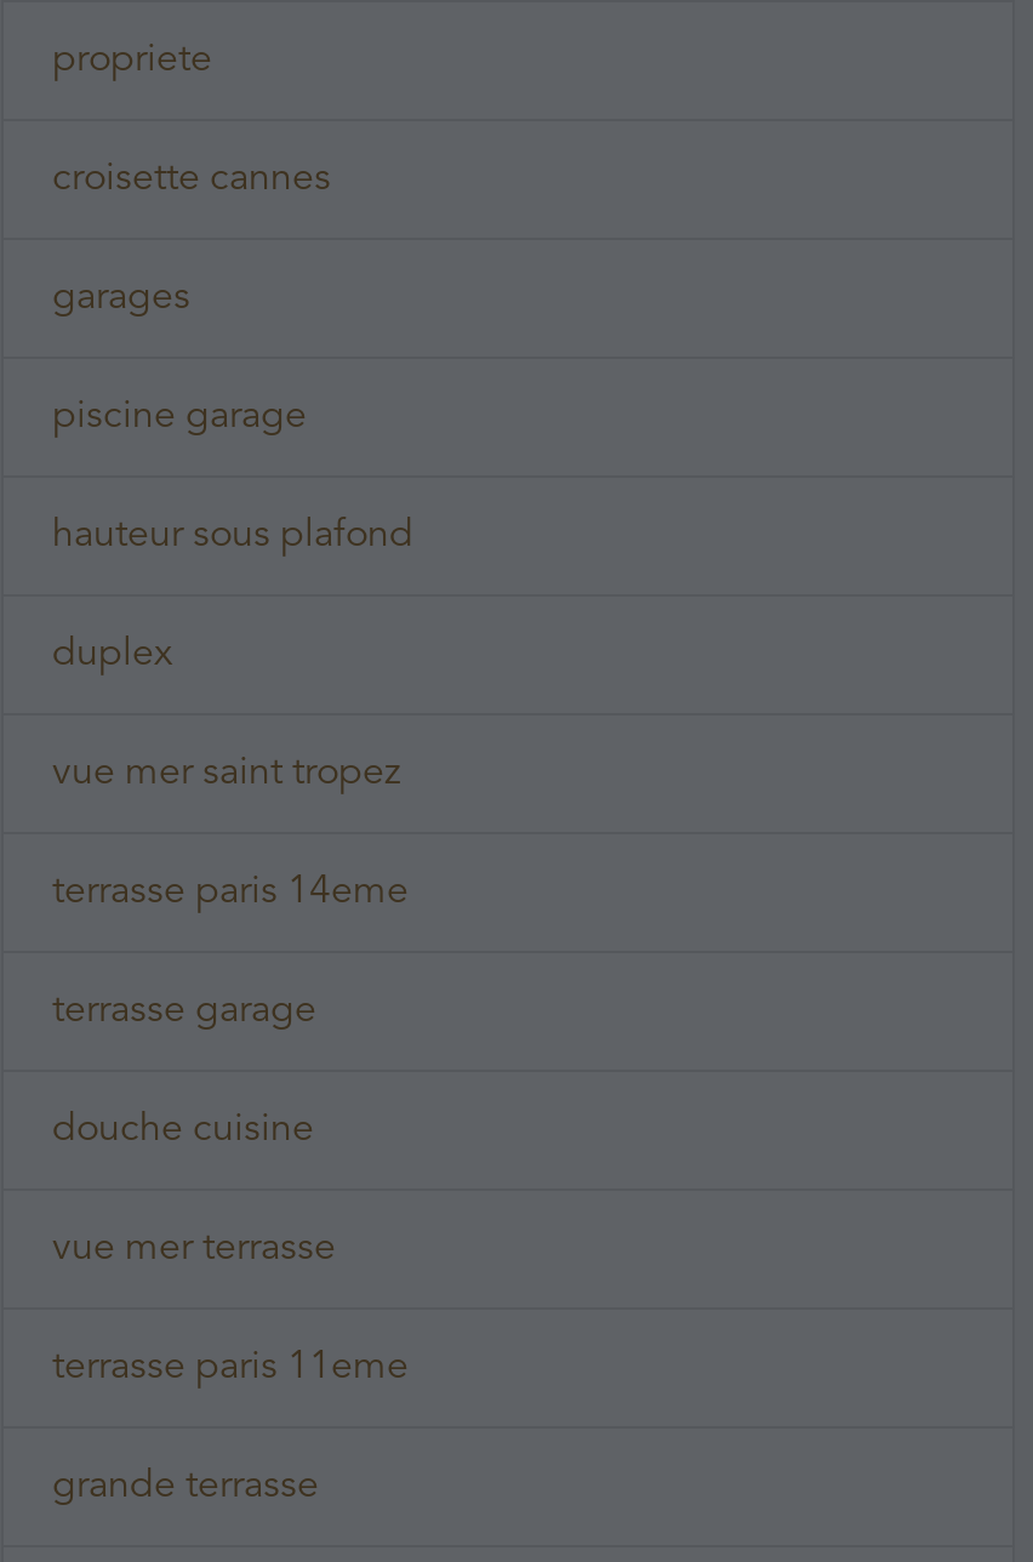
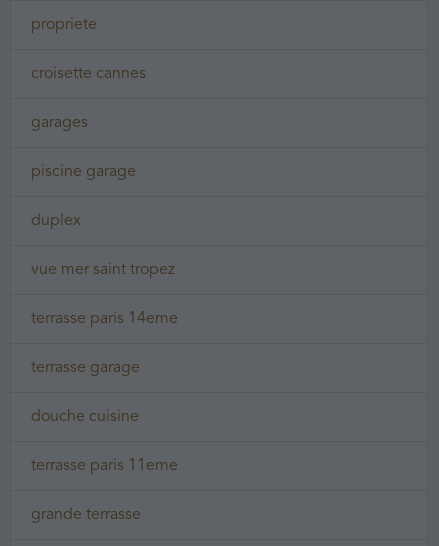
[52,517,413,555] hauteur sous plafond -> none
[52,1230,336,1269] vue mer terrasse -> none

